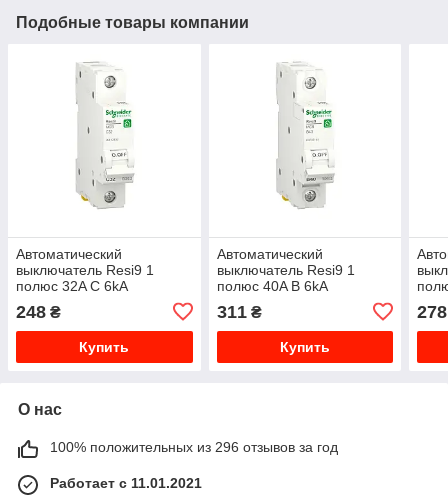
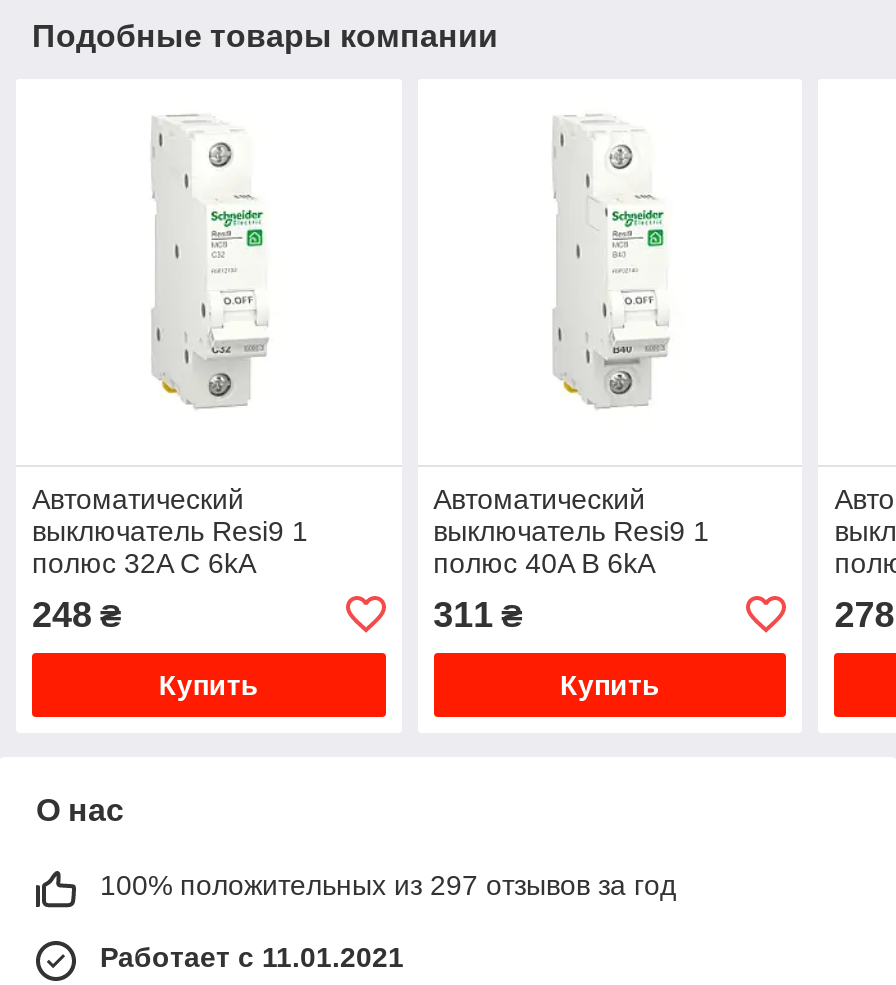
[50,439,338,455] 100% положительных из 296 отзывов за год -> [100,869,676,901] 100% положительных из 297 отзывов за год

